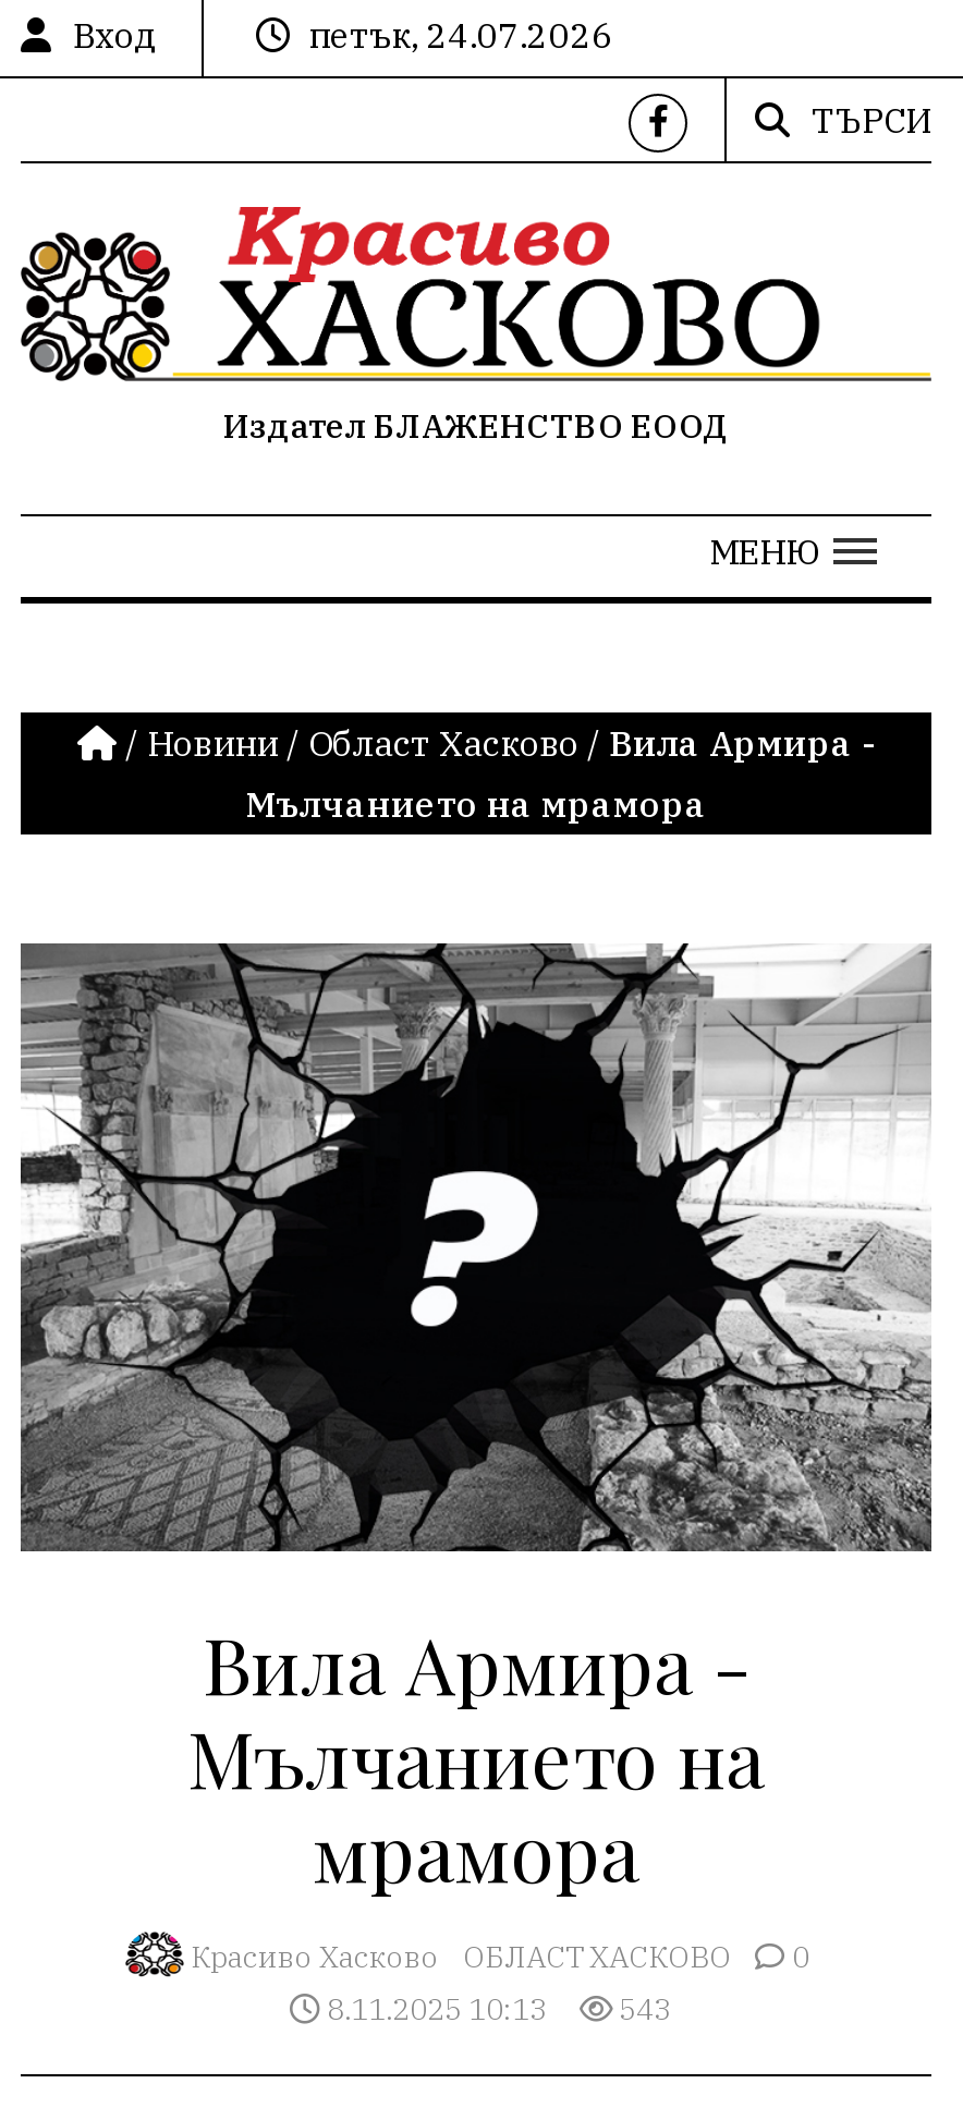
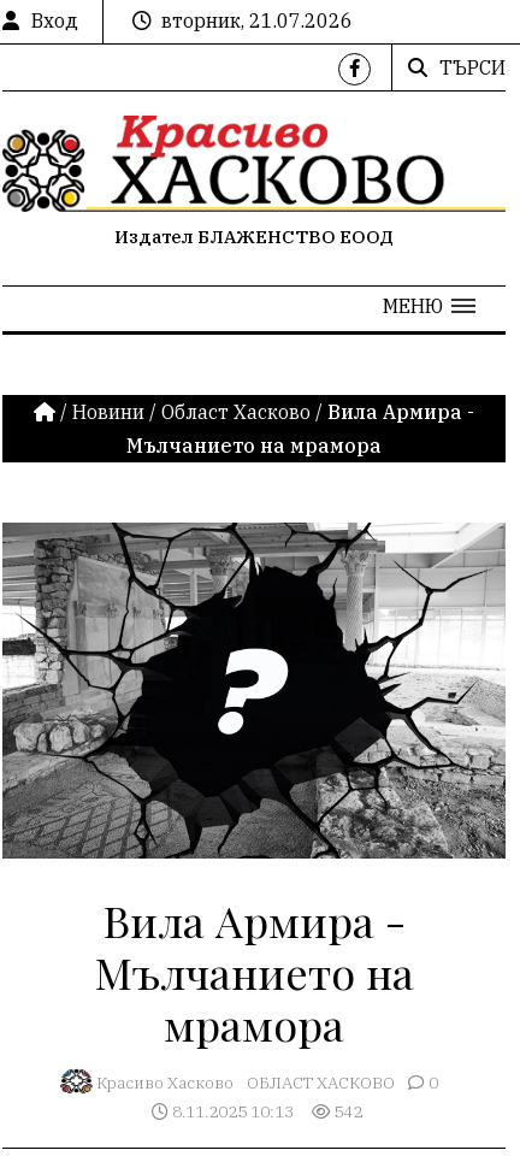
[308,13,613,57] петък, 24.07.2026 -> [161,8,353,33] вторник, 21.07.2026
[320,1988,671,2027] 8.11.2025 10:13 543 -> [168,1100,362,1122] 8.11.2025 10:13 542

